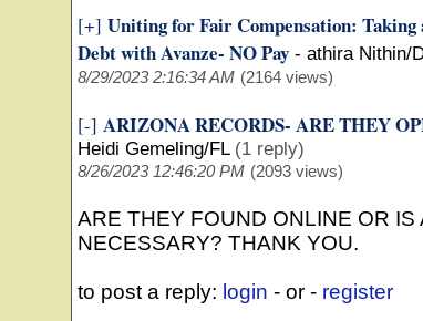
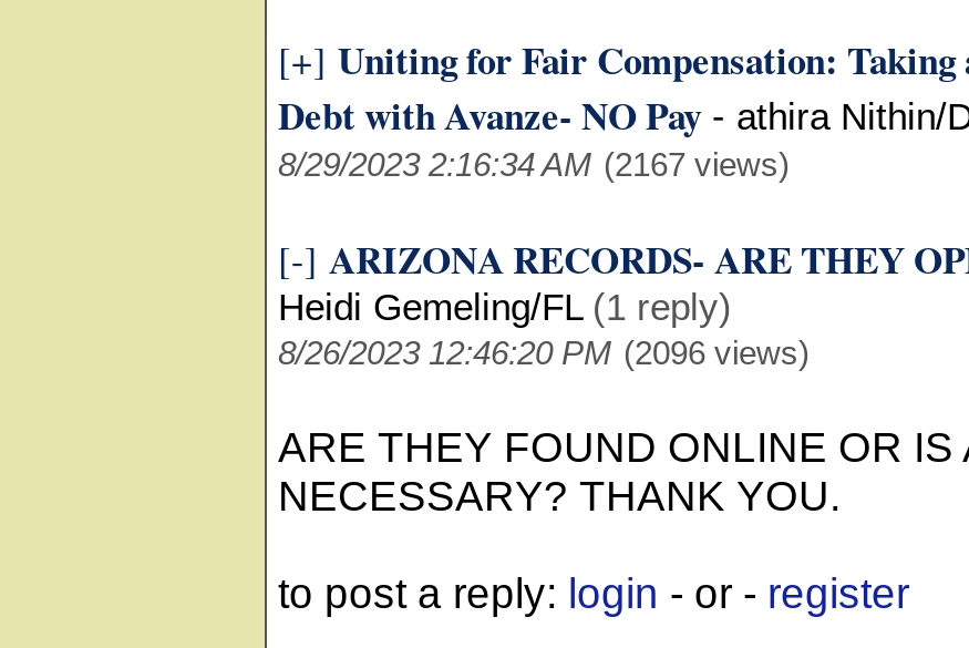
[78,68,333,86] 8/29/2023 2:16:34 AM (2164 views) -> [278,145,790,183] 8/29/2023 2:16:34 AM (2167 views)
[78,162,343,180] 8/26/2023 12:46:20 PM (2093 views) -> [278,333,810,371] 8/26/2023 12:46:20 PM (2096 views)

